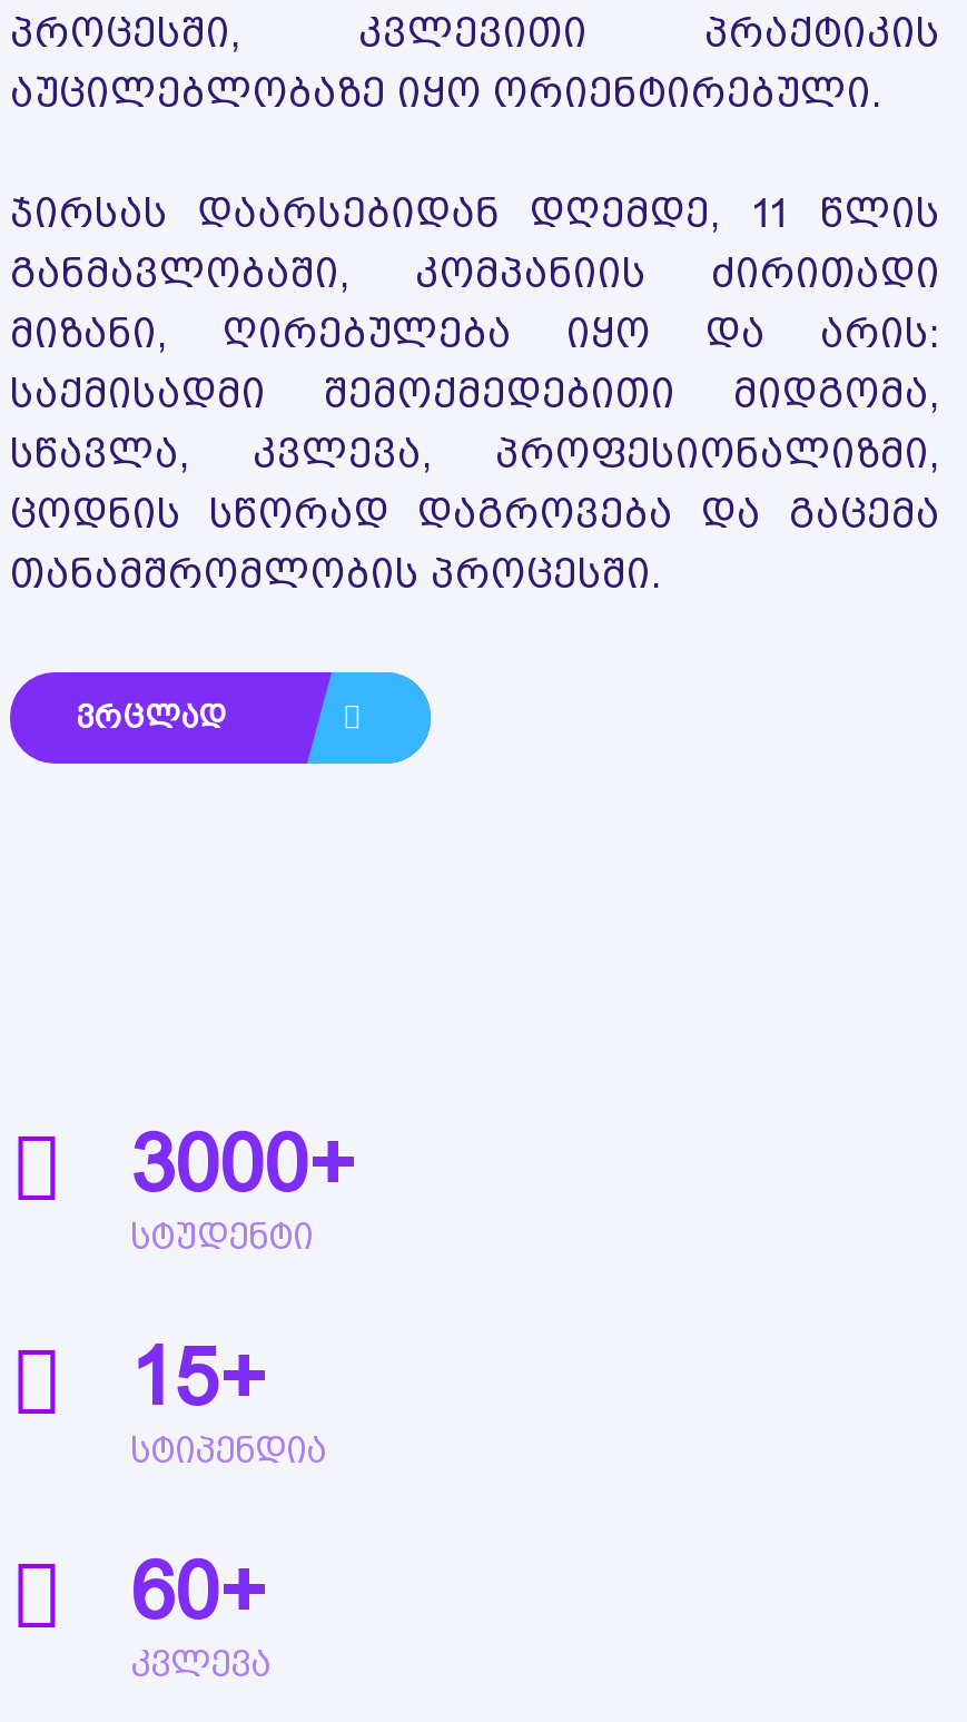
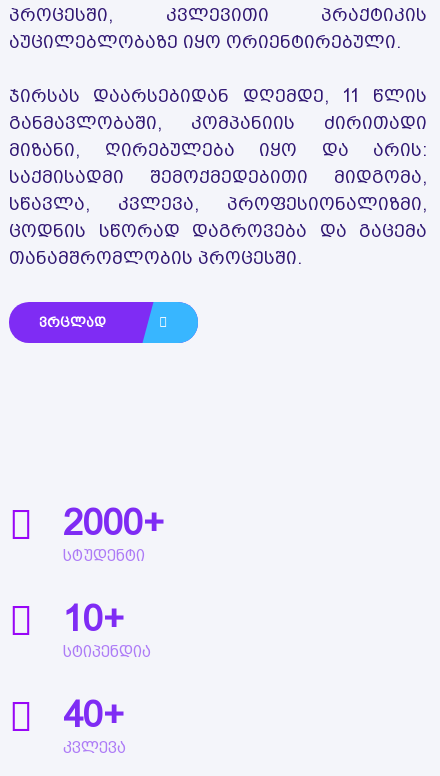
[130,1116,355,1208] 3000+ -> [63,501,164,542] 2000+
[130,1330,266,1421] 15+ -> [63,597,124,638] 10+
[130,1544,266,1635] 60+ -> [63,693,124,734] 40+

